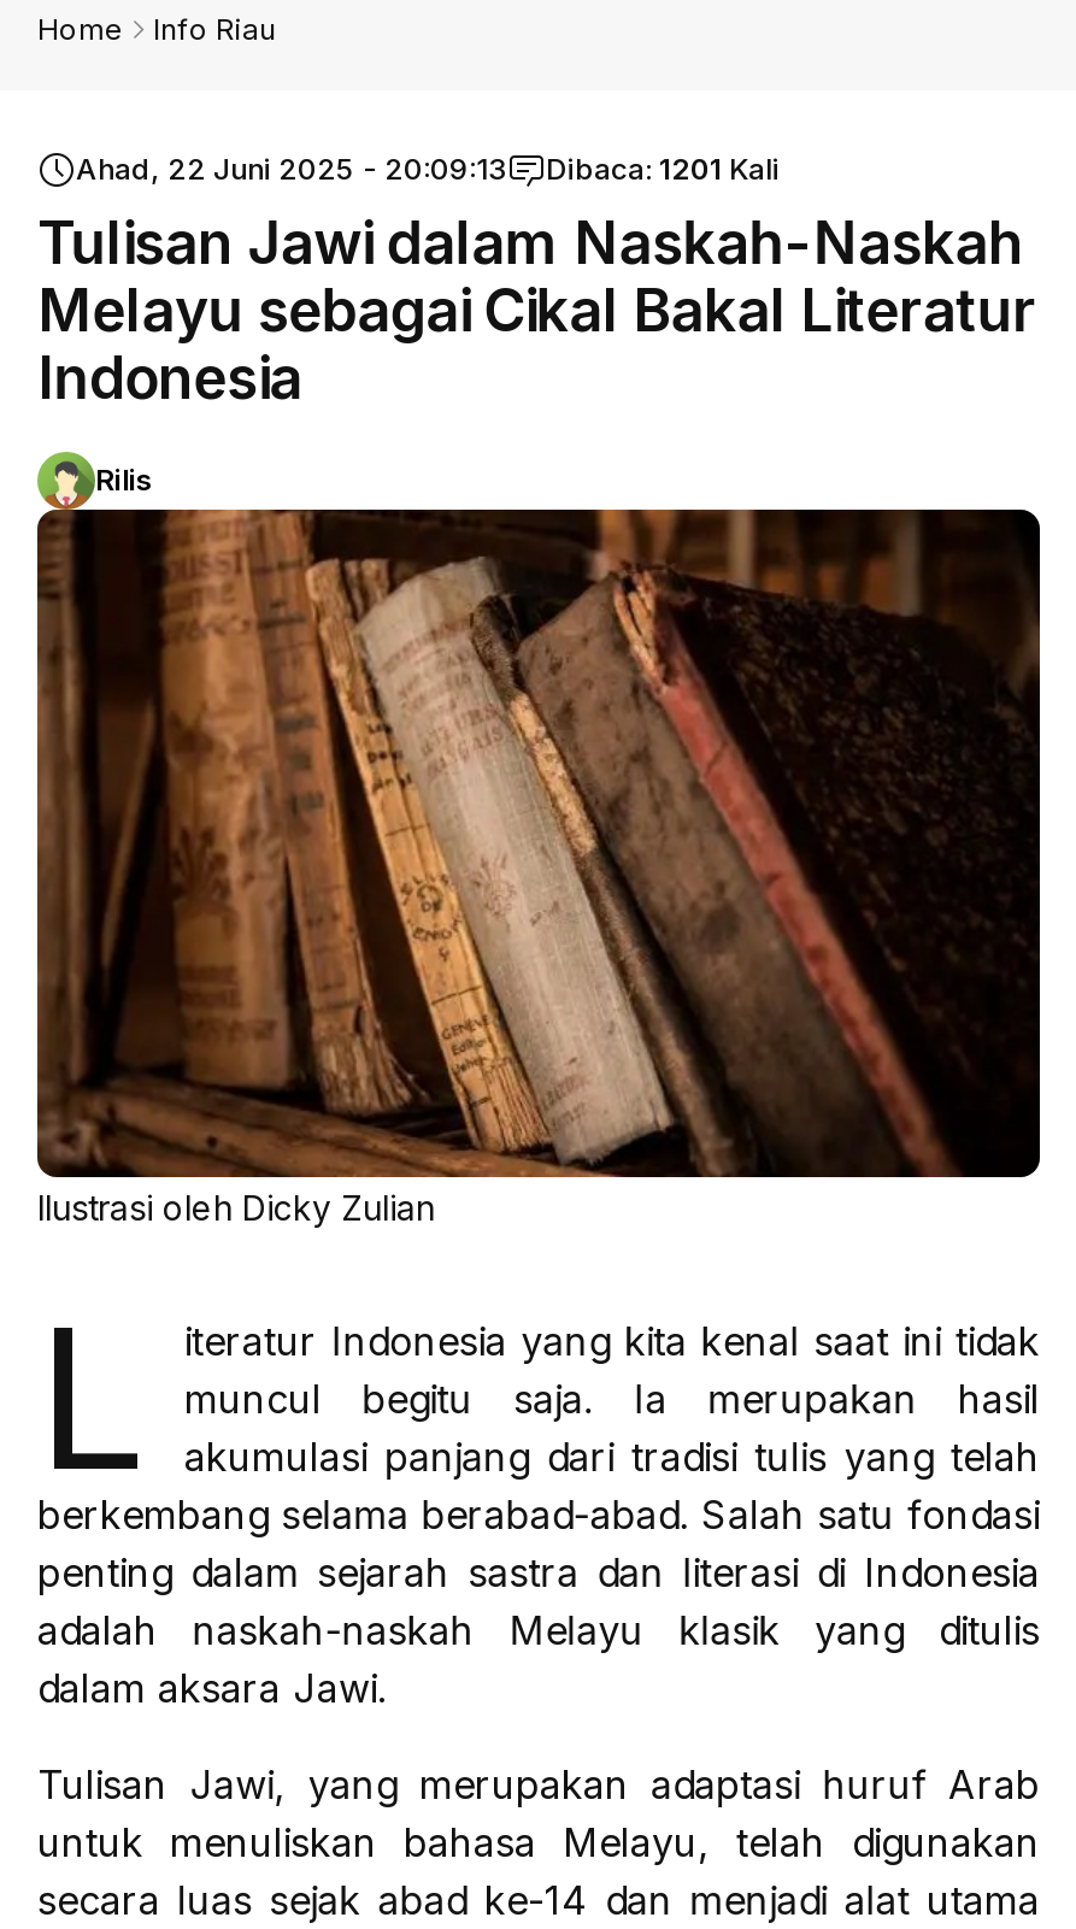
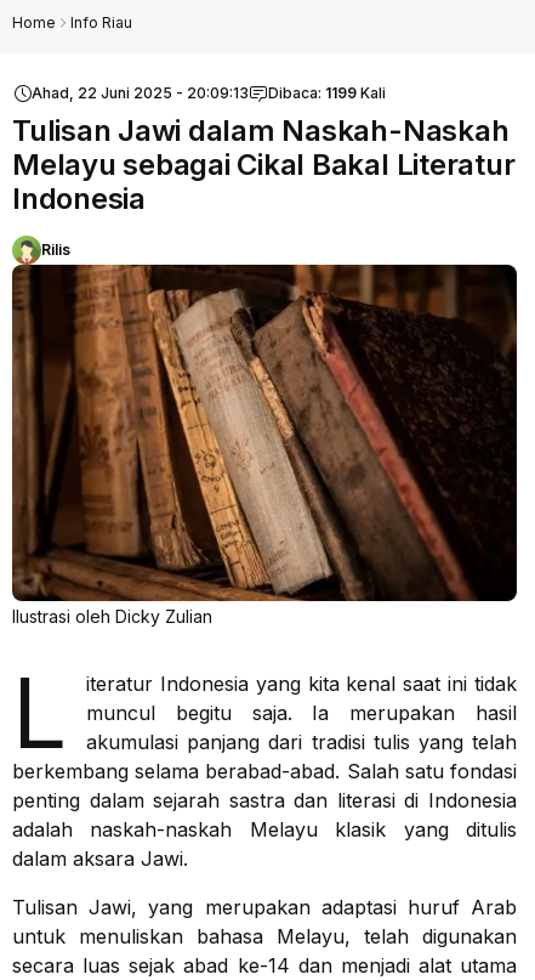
[76,151,780,187] Ahad, 22 Juni 2025 - 20:09:13 Dibaca: 1201 Kali -> [32,84,386,102] Ahad, 22 Juni 2025 - 20:09:13 Dibaca: 1199 Kali

